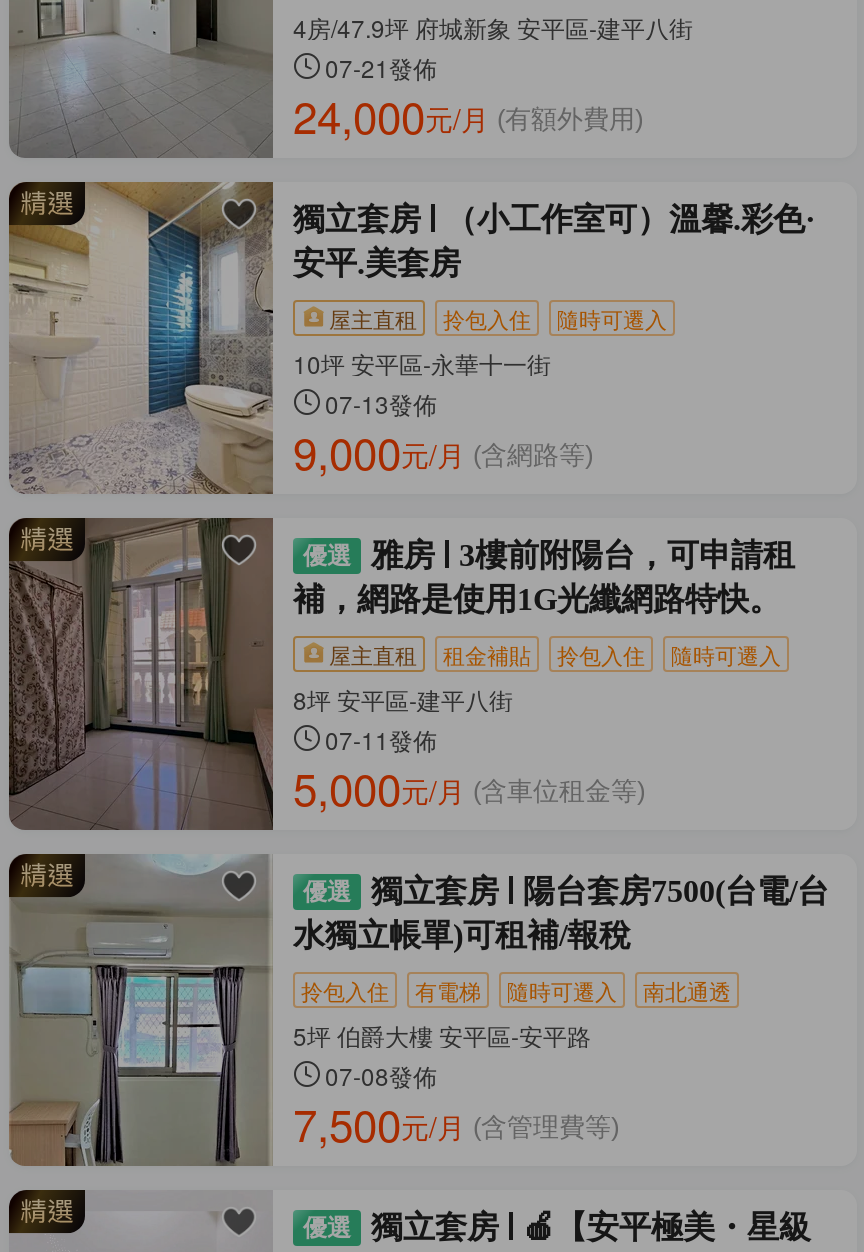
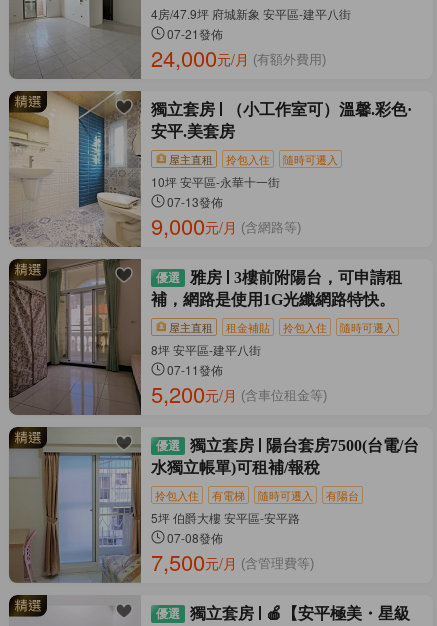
[293,756,645,818] 5,000元/月 (含車位租金等) -> [151,378,327,409] 5,200元/月 (含車位租金等)
[9,856,273,1166] [image] -> [9,427,142,583] [image]
[643,973,731,1005] 南北通透 -> [326,486,359,502] 有陽台

